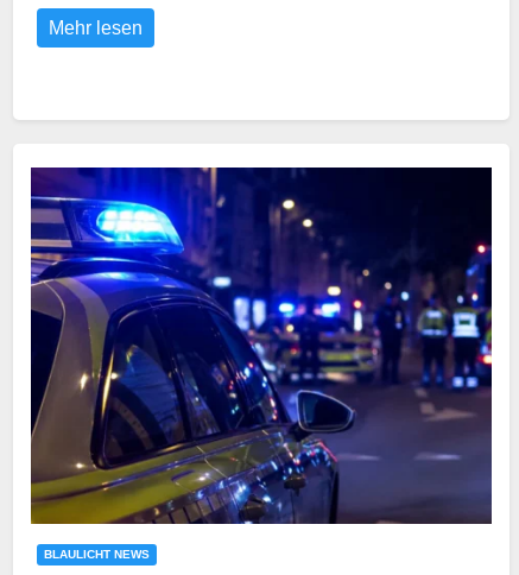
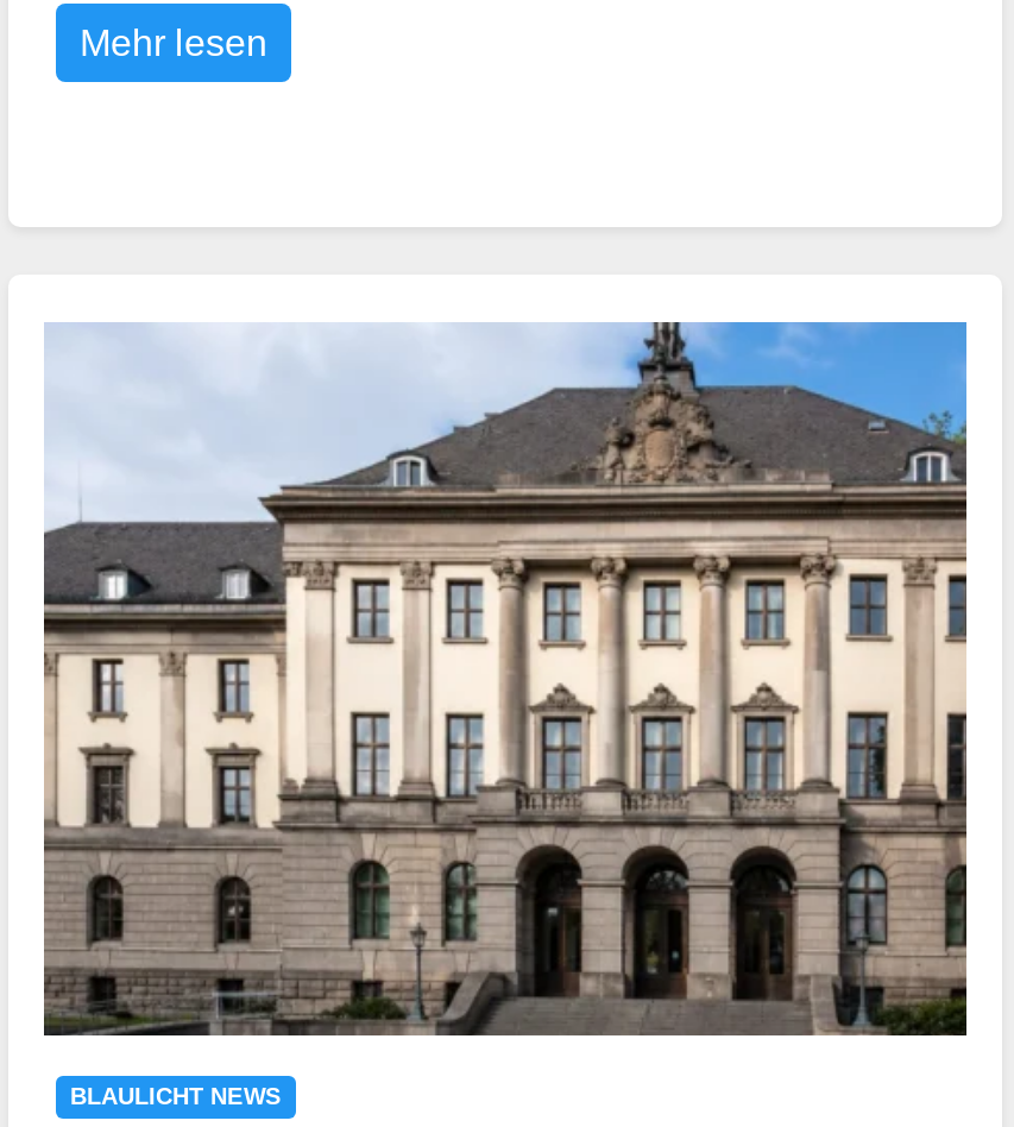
[30,166,493,525] [image] -> [42,320,969,1038] [image]

